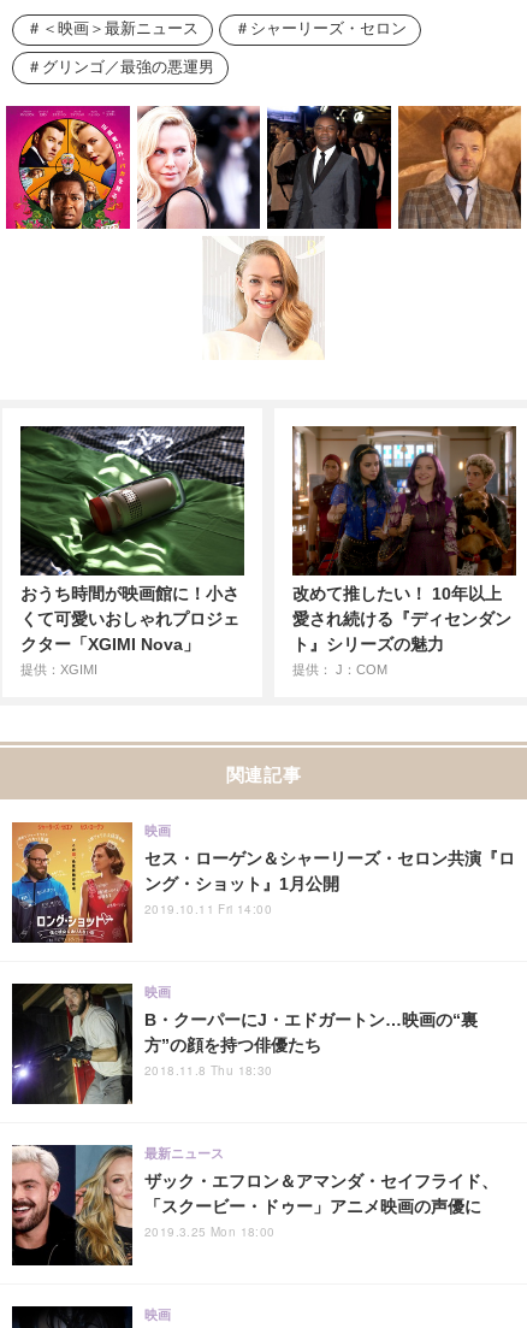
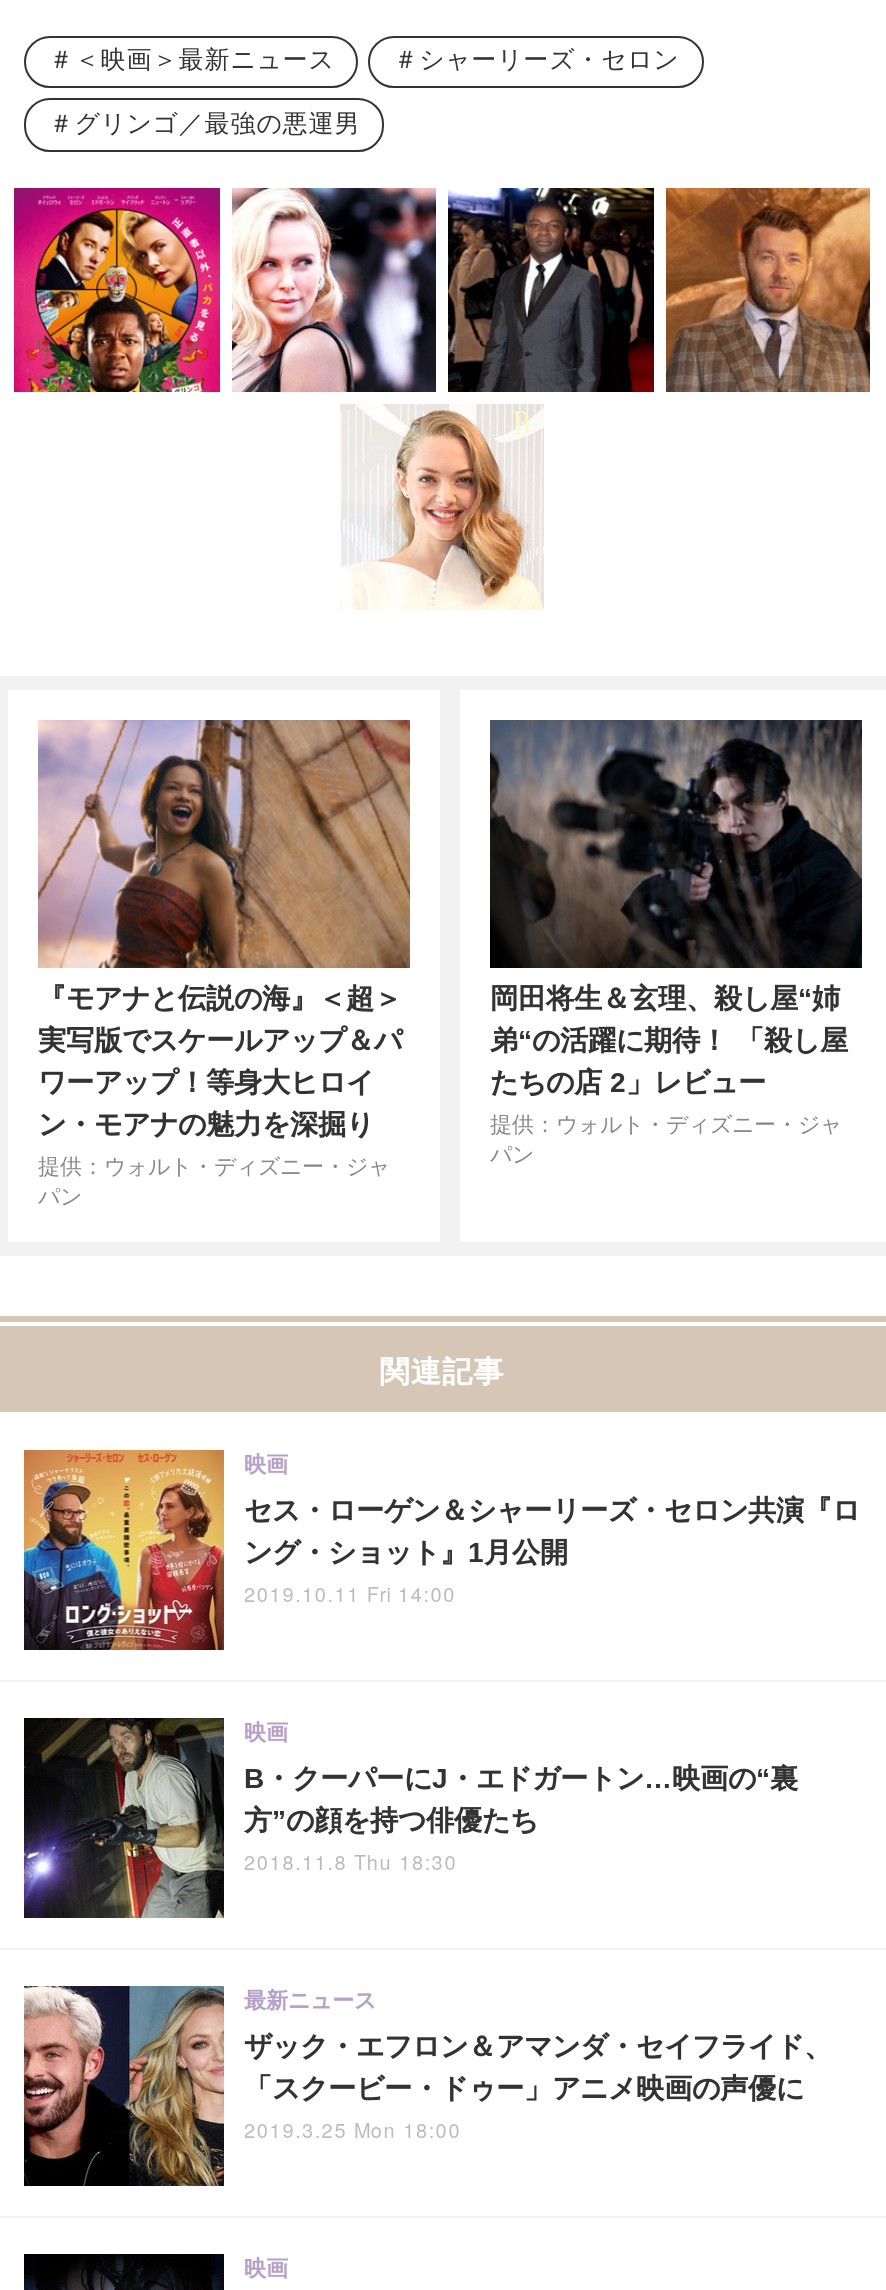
[19,425,245,531] [image] -> [38,718,412,966] [image]
[291,425,516,531] [image] -> [490,718,862,966] [image]
[20,584,239,676] おうち時間が映画館に！小さ | くて可愛いおしゃれプロジェ | クター「XGIMI Nova」 | 提供：XGIMI -> [38,982,402,1208] 『モアナと伝説の海』＜超＞ | 実写版でスケールアップ＆パ | ワーアップ！等身大ヒロイ | ン・モアナの魅力を深掘り | 提供：ウォルト・ディズニー・ジャ | パン
[292,584,511,676] 改めて推したい！ 10年以上 | 愛され続ける『ディセンダン | ト』シリーズの魅力 | 提供： J：COM -> [490,982,848,1166] 岡田将生＆玄理、殺し屋“姉 | 弟“の活躍に期待！ 「殺し屋 | たちの店 2」レビュー | 提供：ウォルト・ディズニー・ジャ | パン

